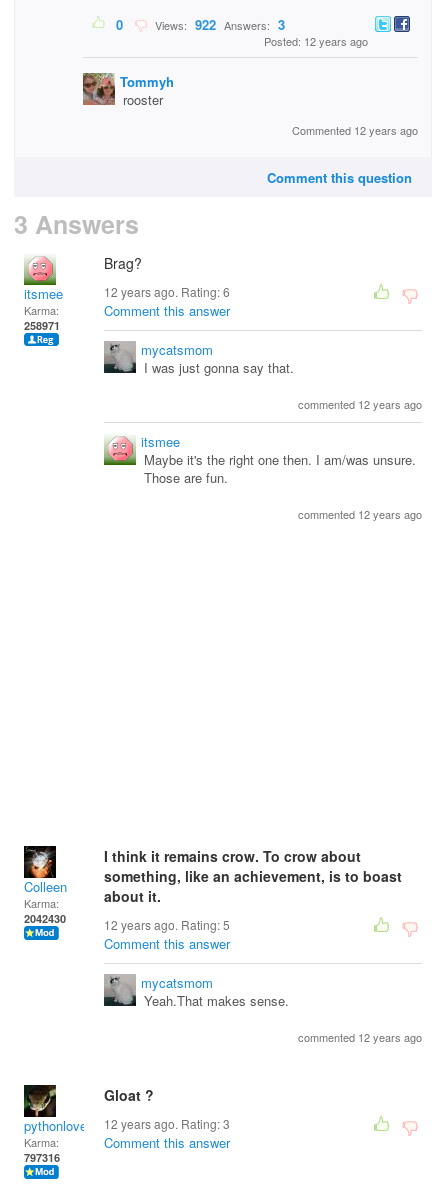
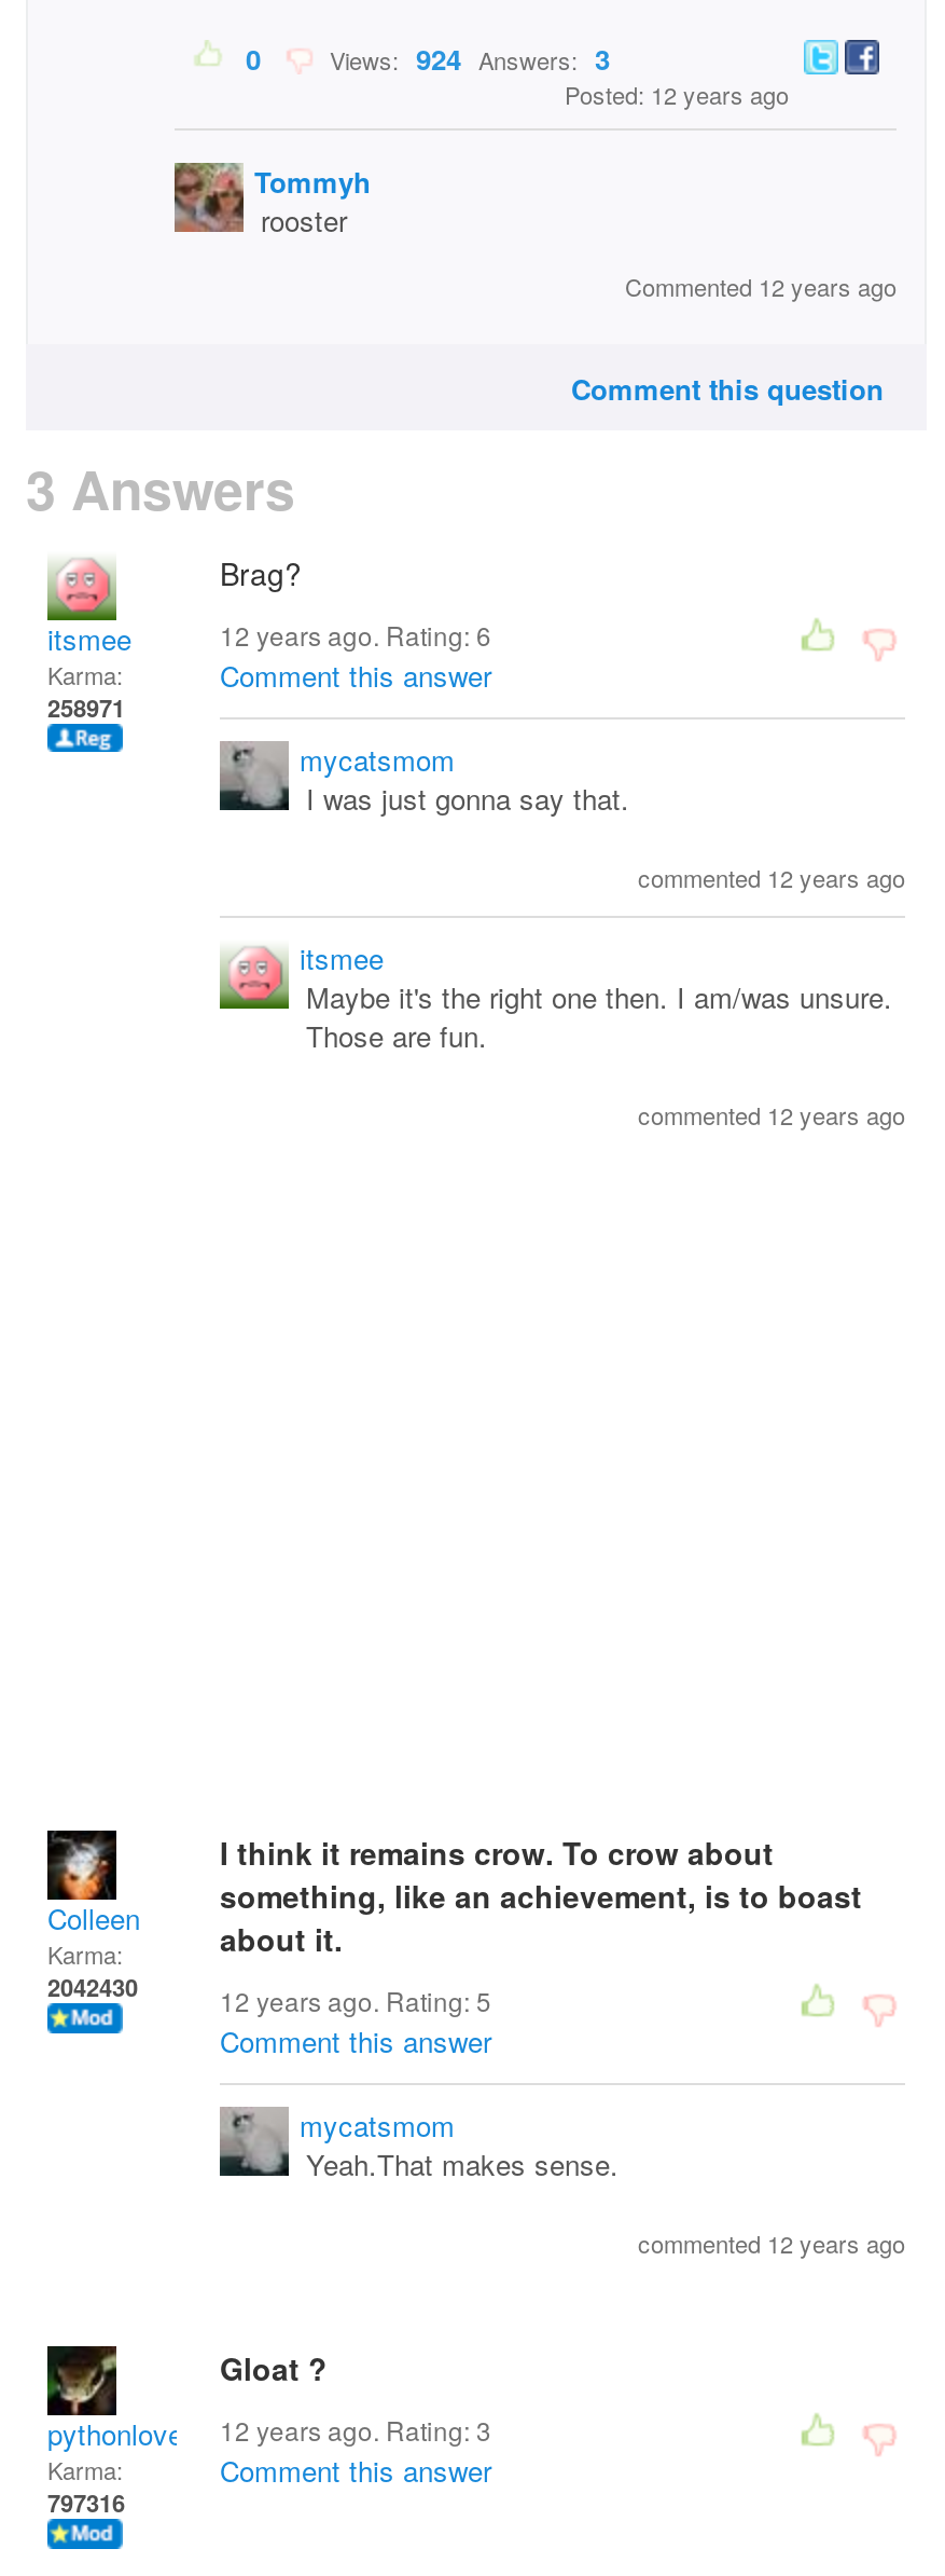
[149,15,285,34] Views: 922 Answers: 3 -> [317,38,610,79] Views: 924 Answers: 3

